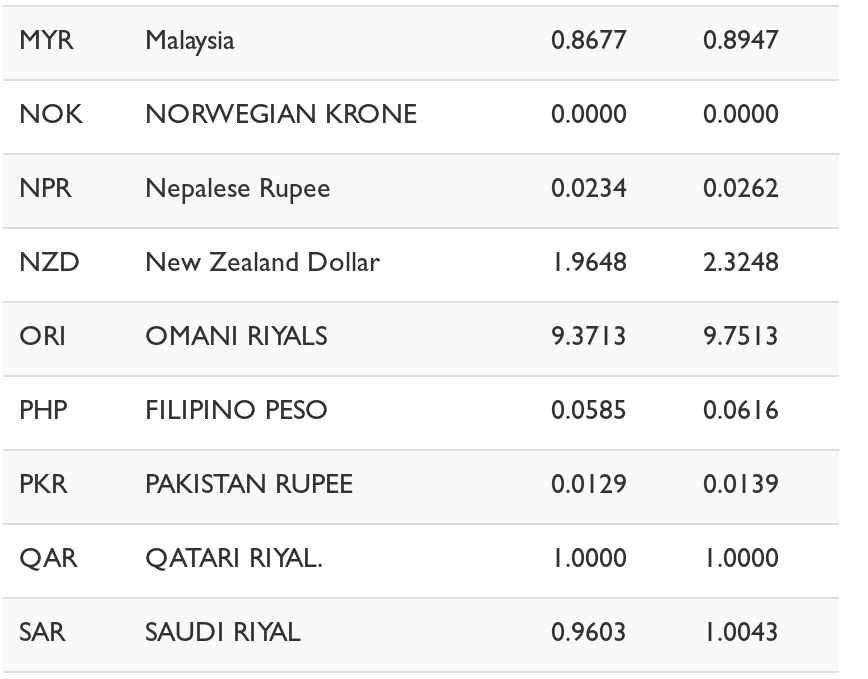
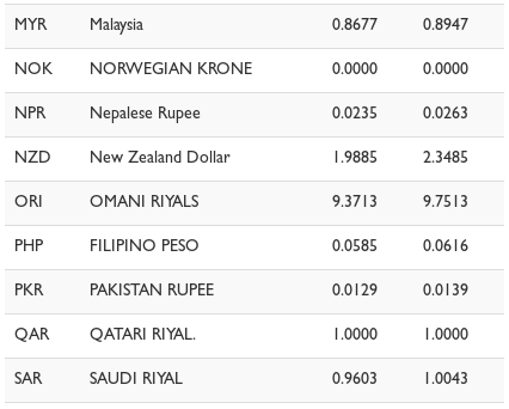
[551,177,627,205] 0.0234 -> [332,106,378,123] 0.0235
[703,177,779,205] 0.0262 -> [423,106,468,123] 0.0263
[551,251,627,279] 1.9648 -> [332,150,378,167] 1.9885
[703,251,779,279] 2.3248 -> [423,150,468,167] 2.3485

